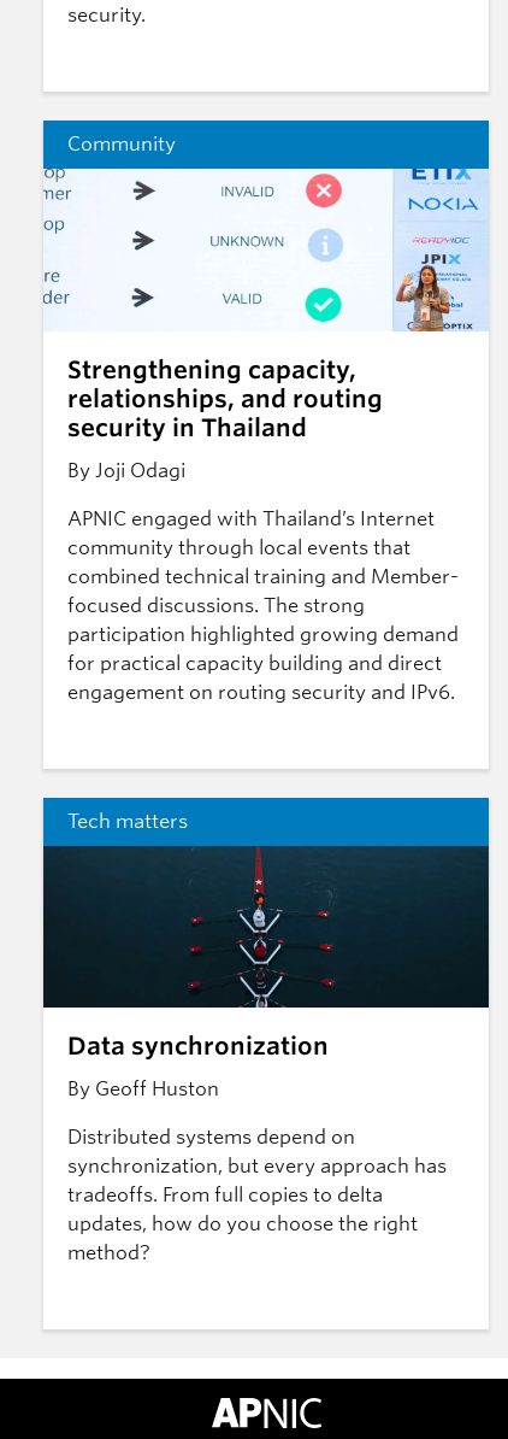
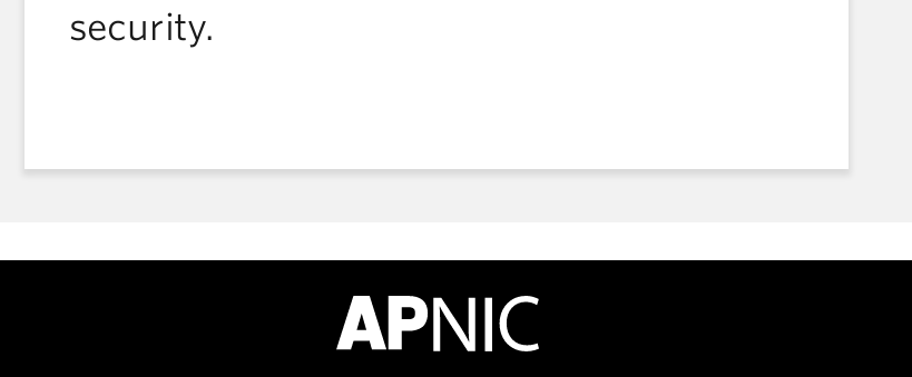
[42,119,490,333] [image] | Community -> none
[67,355,459,703] Strengthening capacity, | relationships, and routing | security in Thailand | By Joji Odagi | APNIC engaged with Thailand’s Internet | community through local events that | combined technical training and Member- | focused discussions. The strong | participation highlighted growing demand | for practical capacity building and direct | engagement on routing security and IPv6. -> none
[42,797,490,1009] [image] | Tech matters -> none
[67,1032,447,1265] Data synchronization | By Geoff Huston | Distributed systems depend on | synchronization, but every approach has | tradeoffs. From full copies to delta | updates, how do you choose the right | method? -> none

